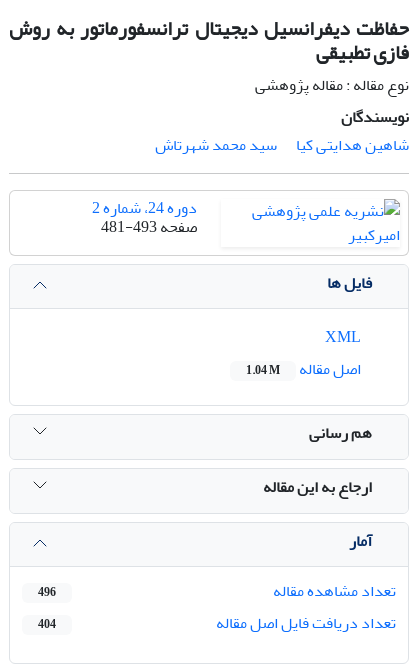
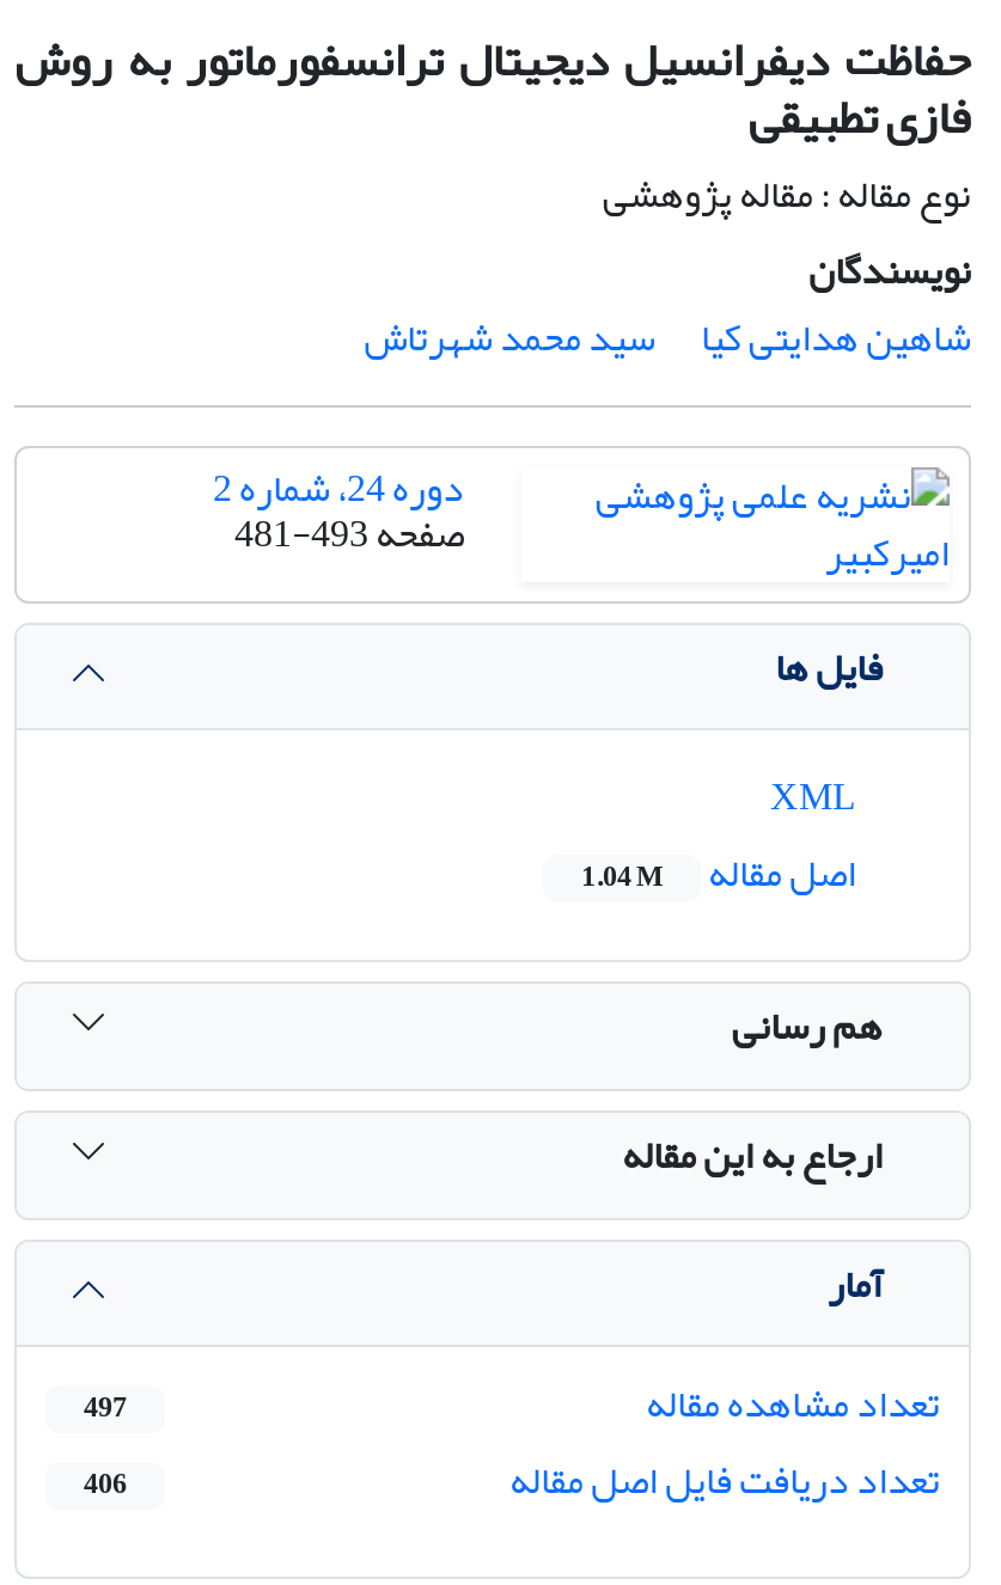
[38,581,56,604] 496 -> [84,1381,127,1436] 497
[38,613,56,636] 404 -> [84,1458,127,1513] 406

